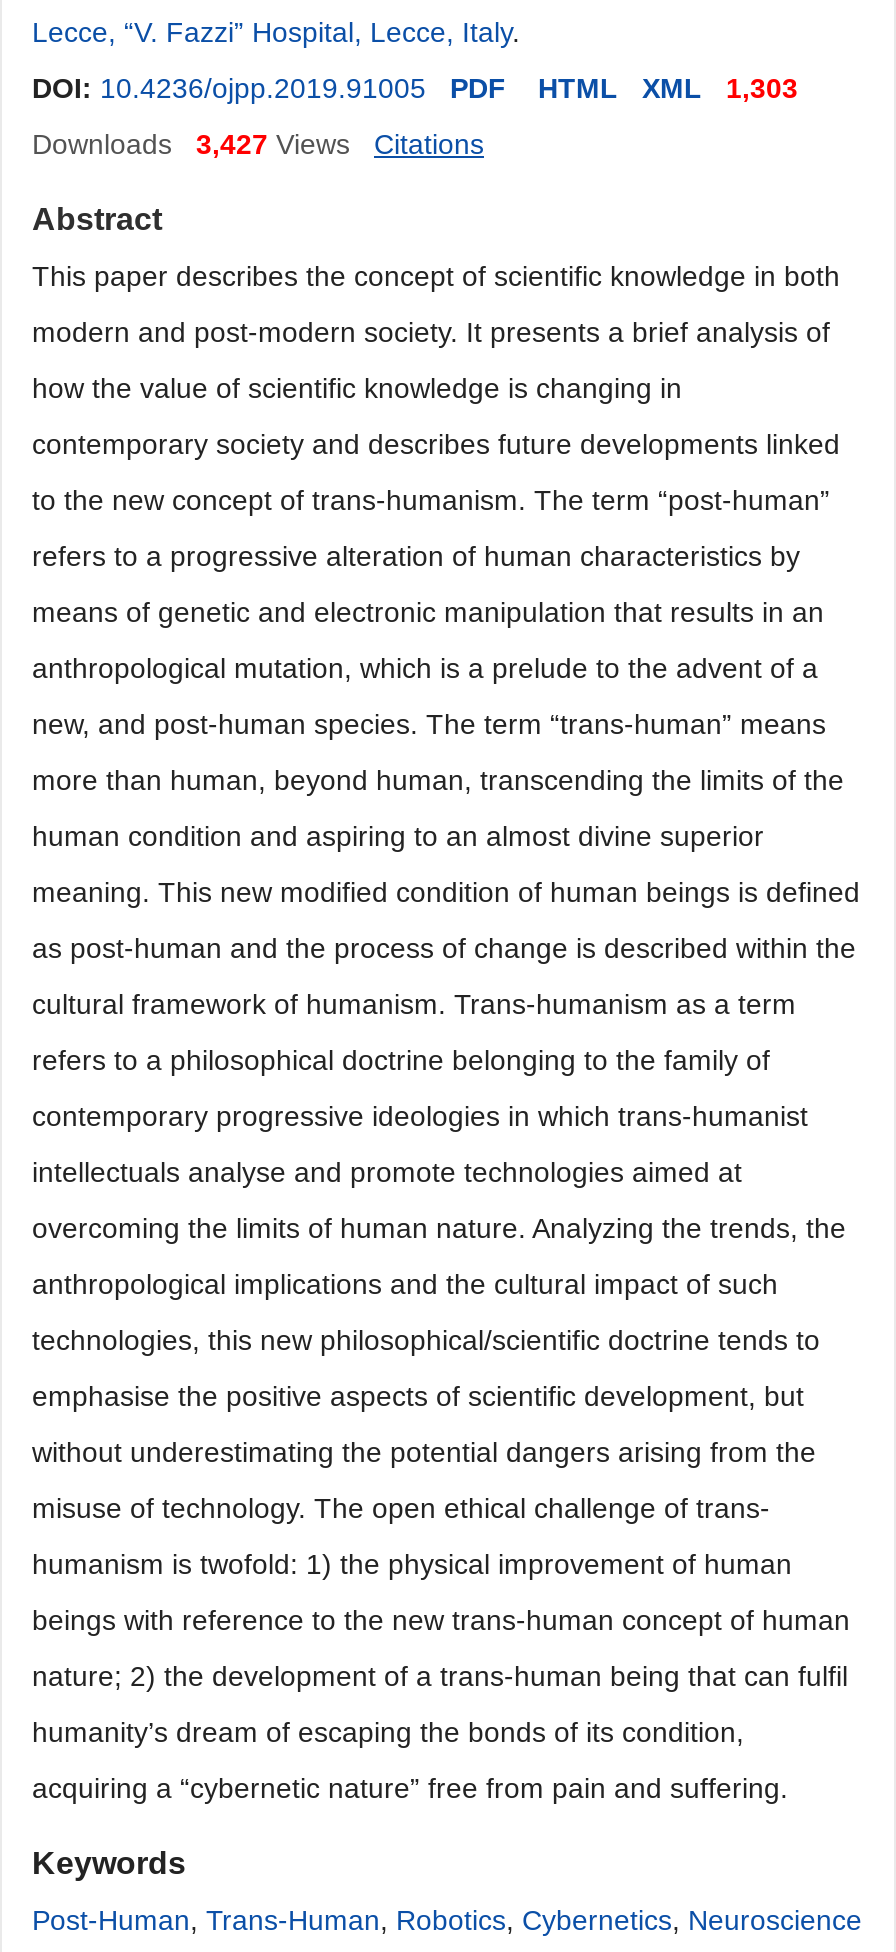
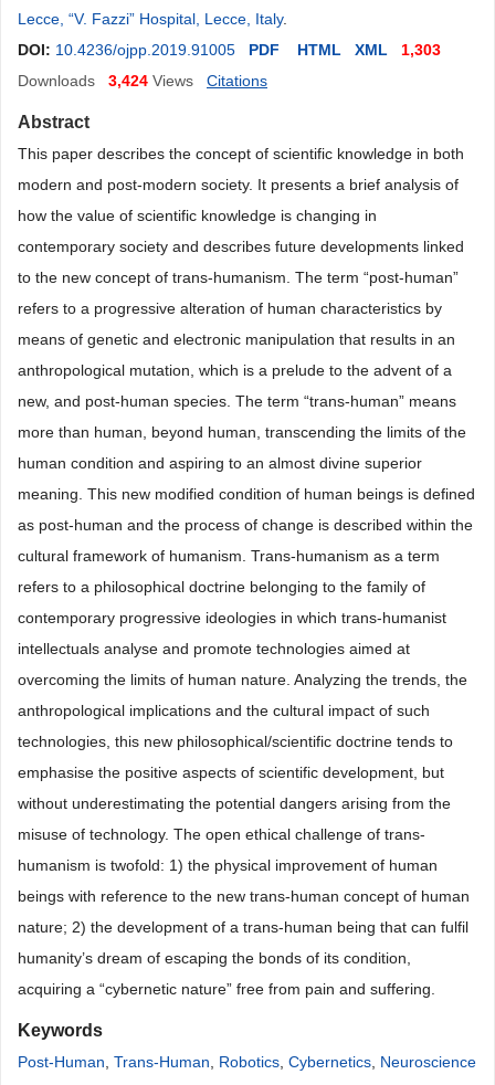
[32,128,350,160] Downloads 3,427 Views -> [18,72,193,89] Downloads 3,424 Views

